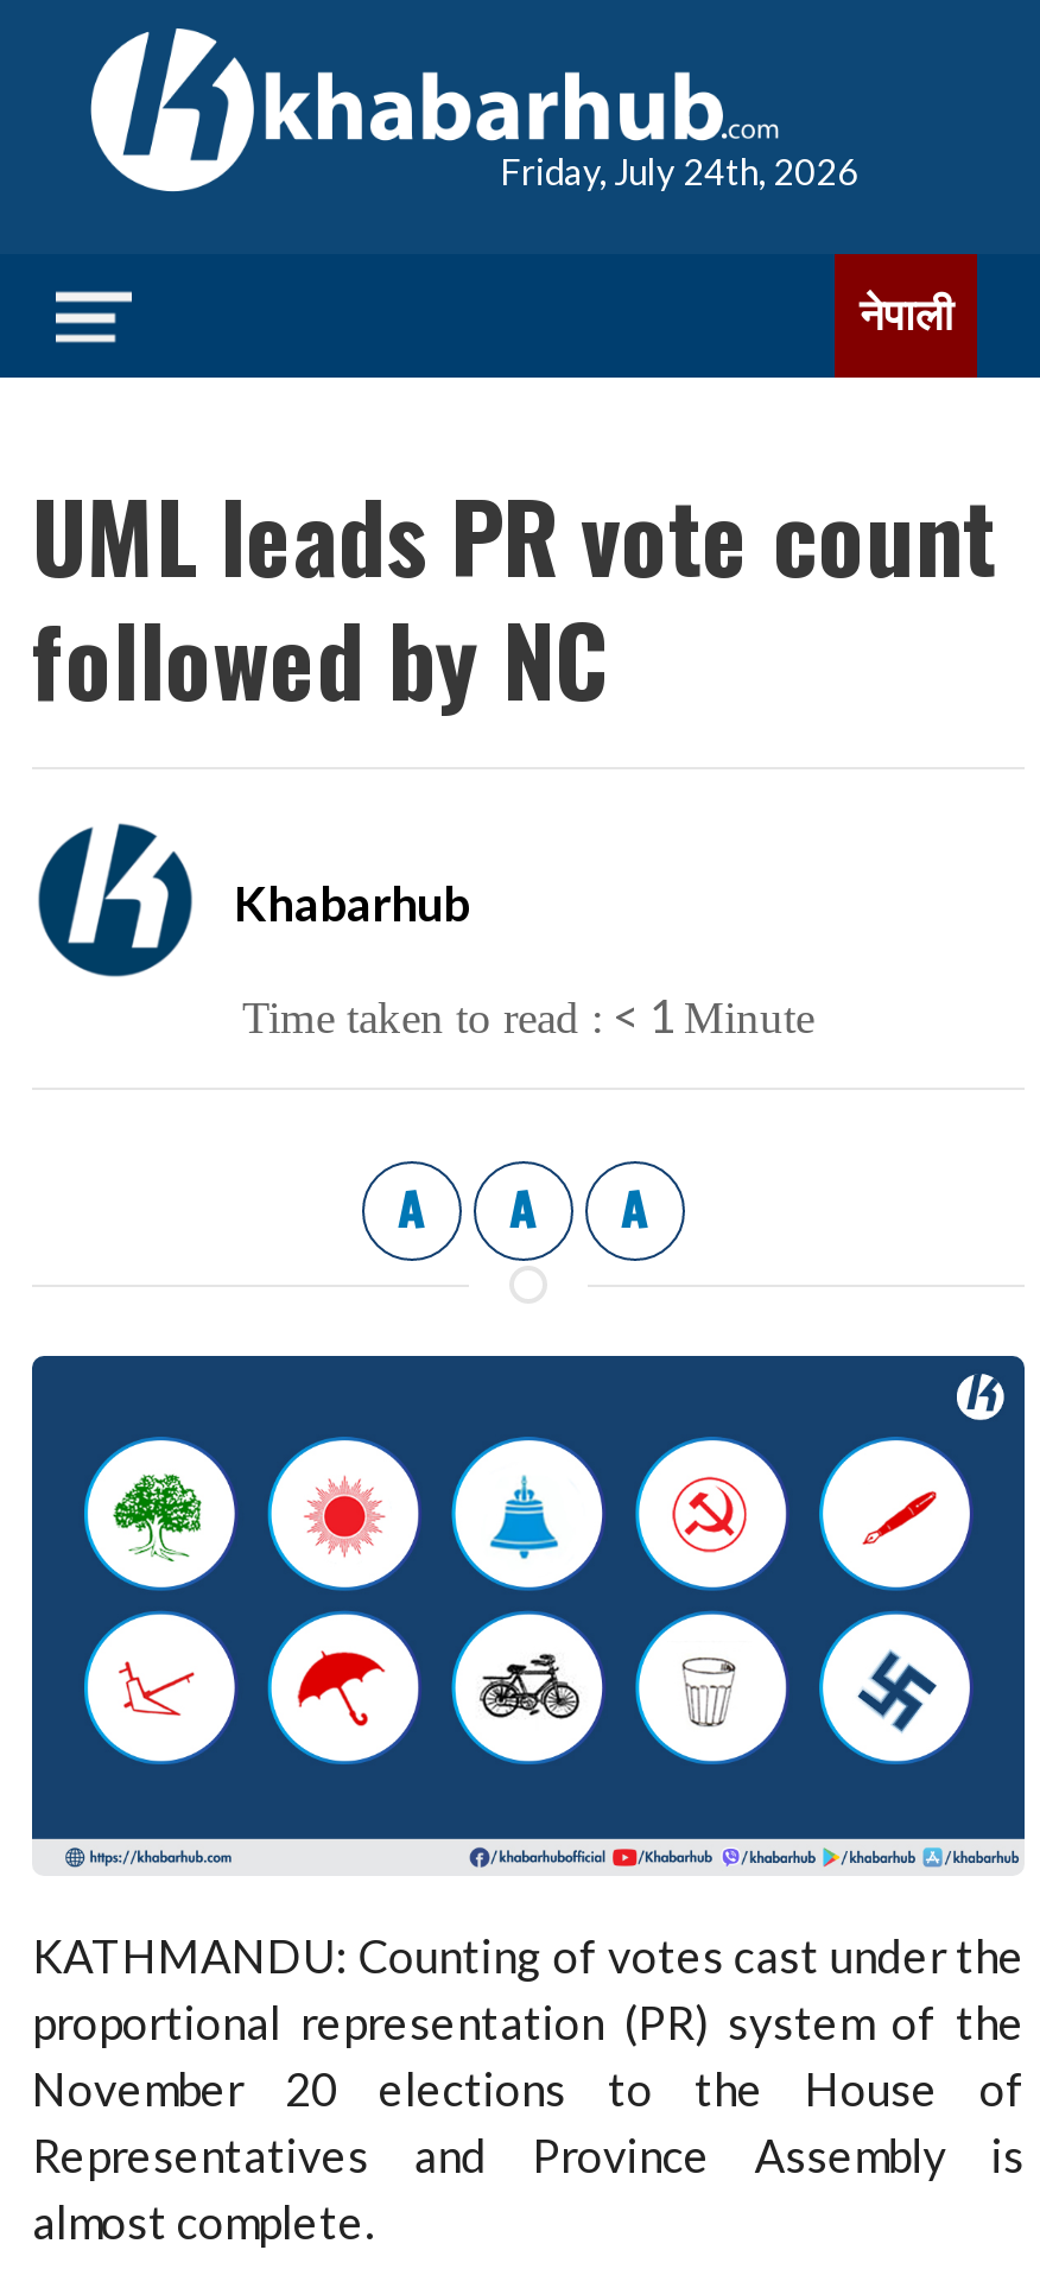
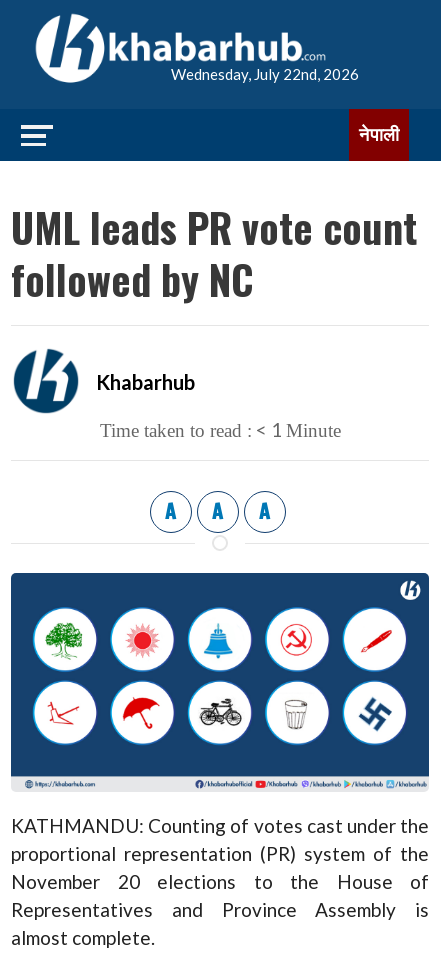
[500,150,858,192] Friday, July 24th, 2026 -> [171,65,359,83] Wednesday, July 22nd, 2026

